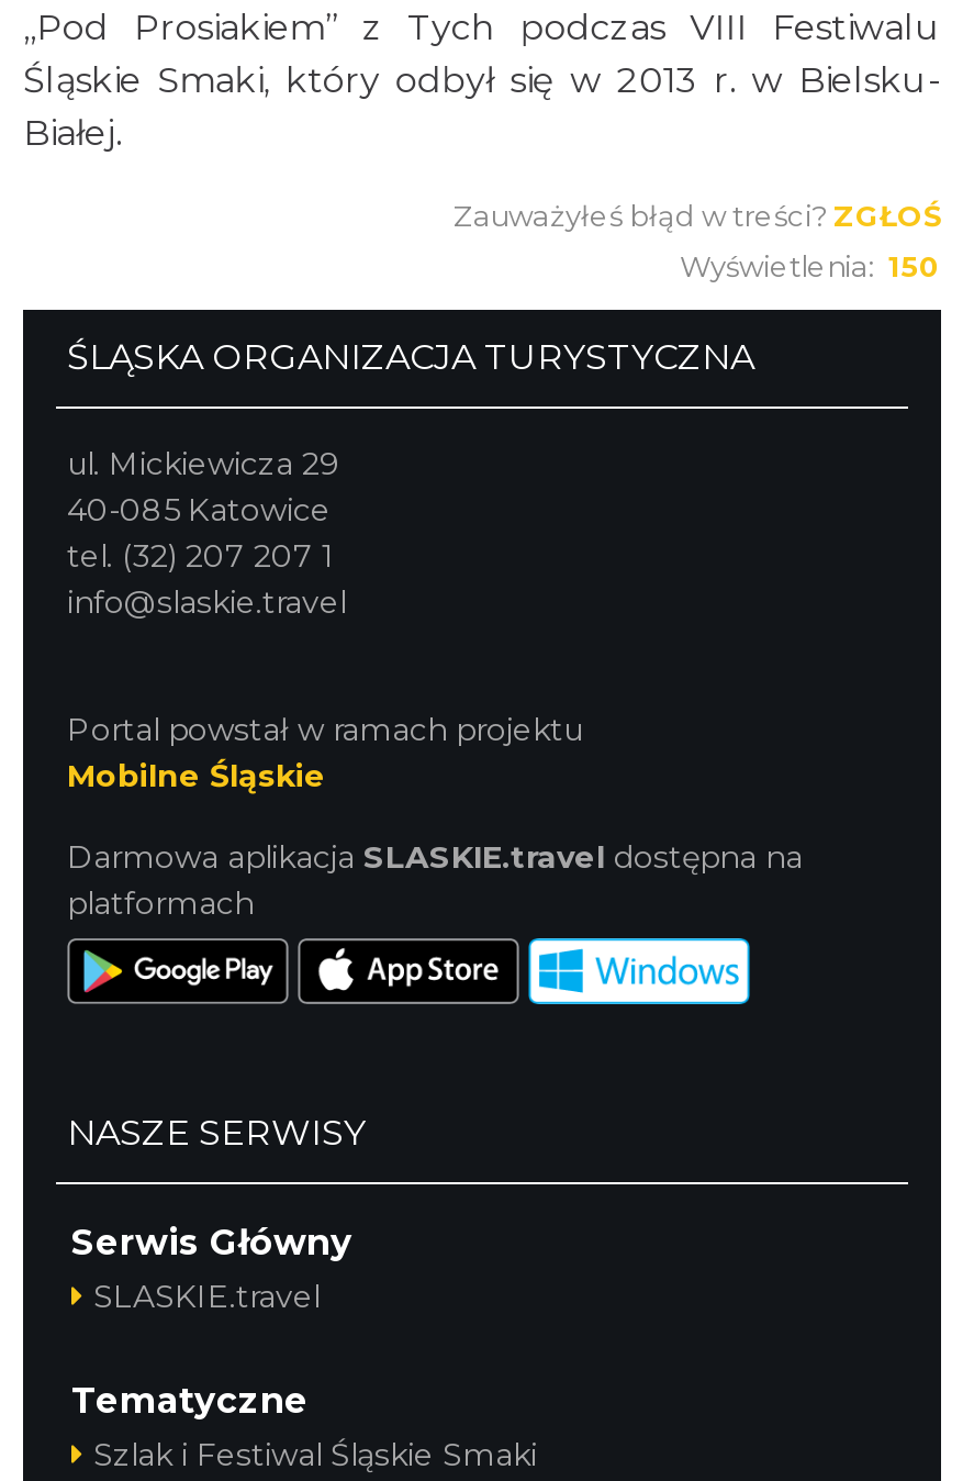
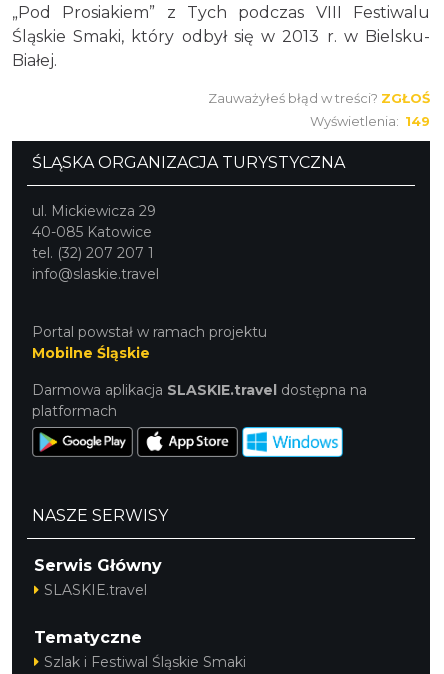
[680,249,941,284] Wyświetlenia: 150 -> [310,113,430,129] Wyświetlenia: 149

